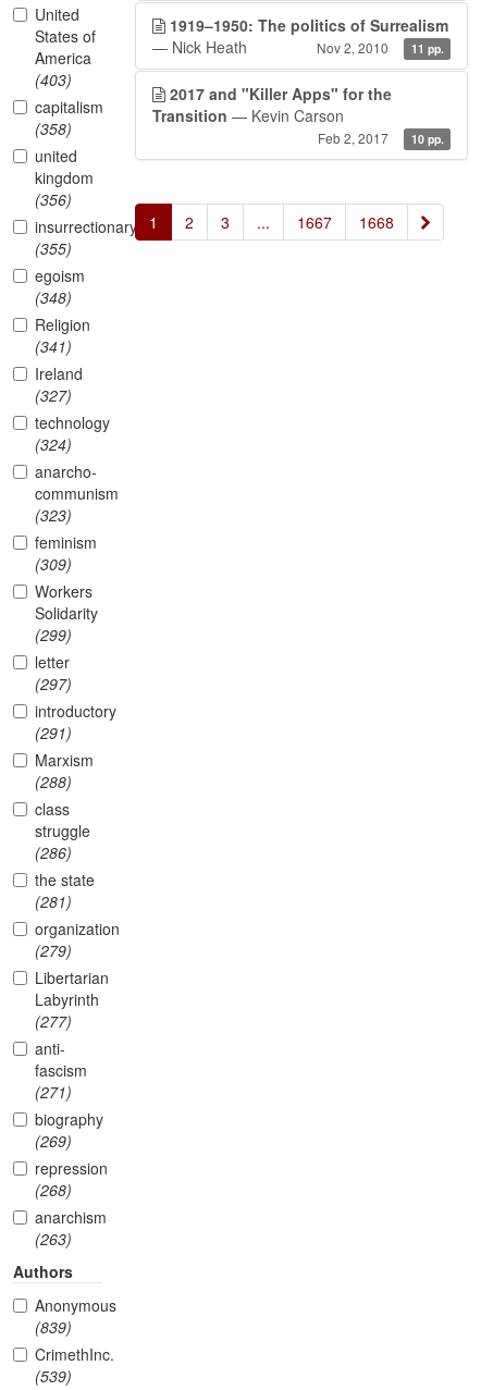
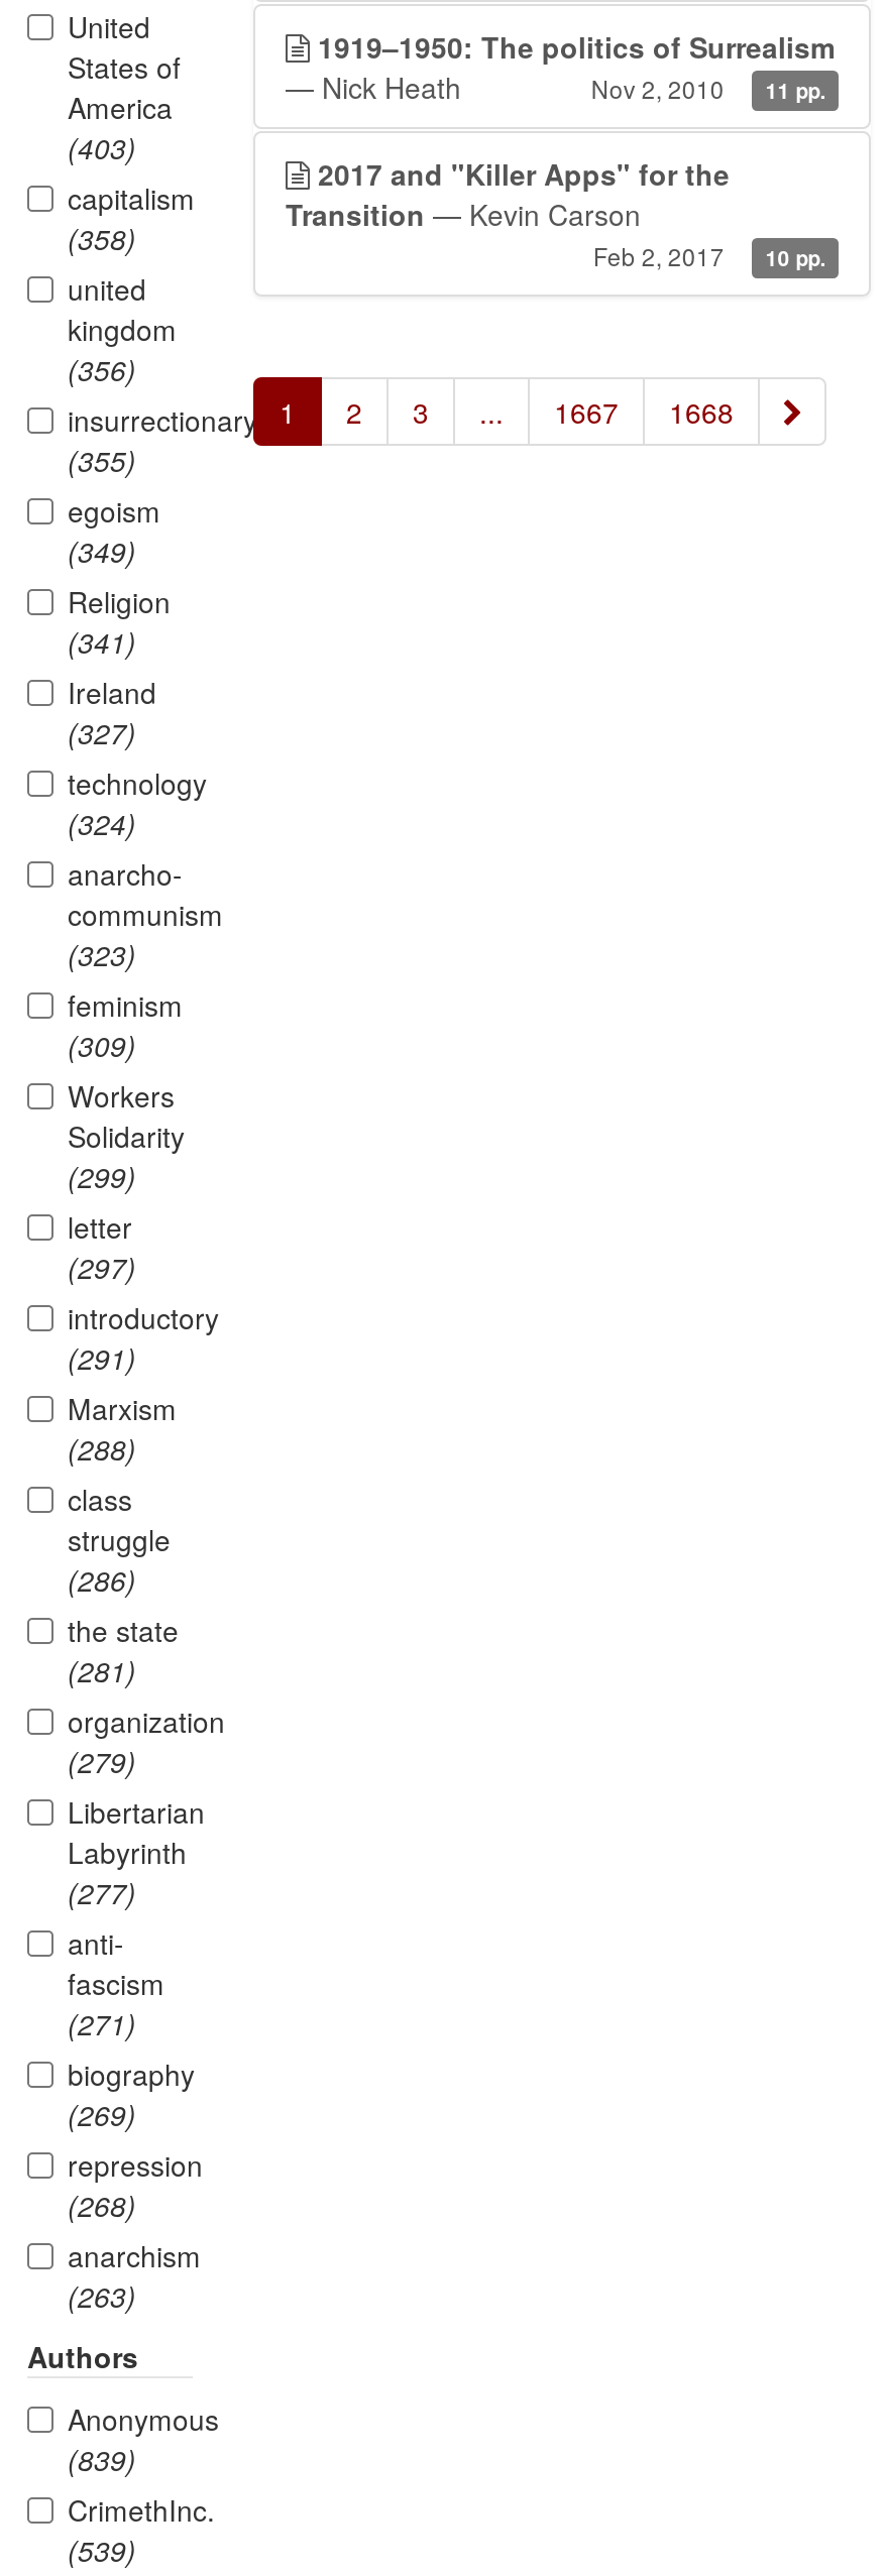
[35,286,72,308] (348) -> [68,531,136,571] (349)

